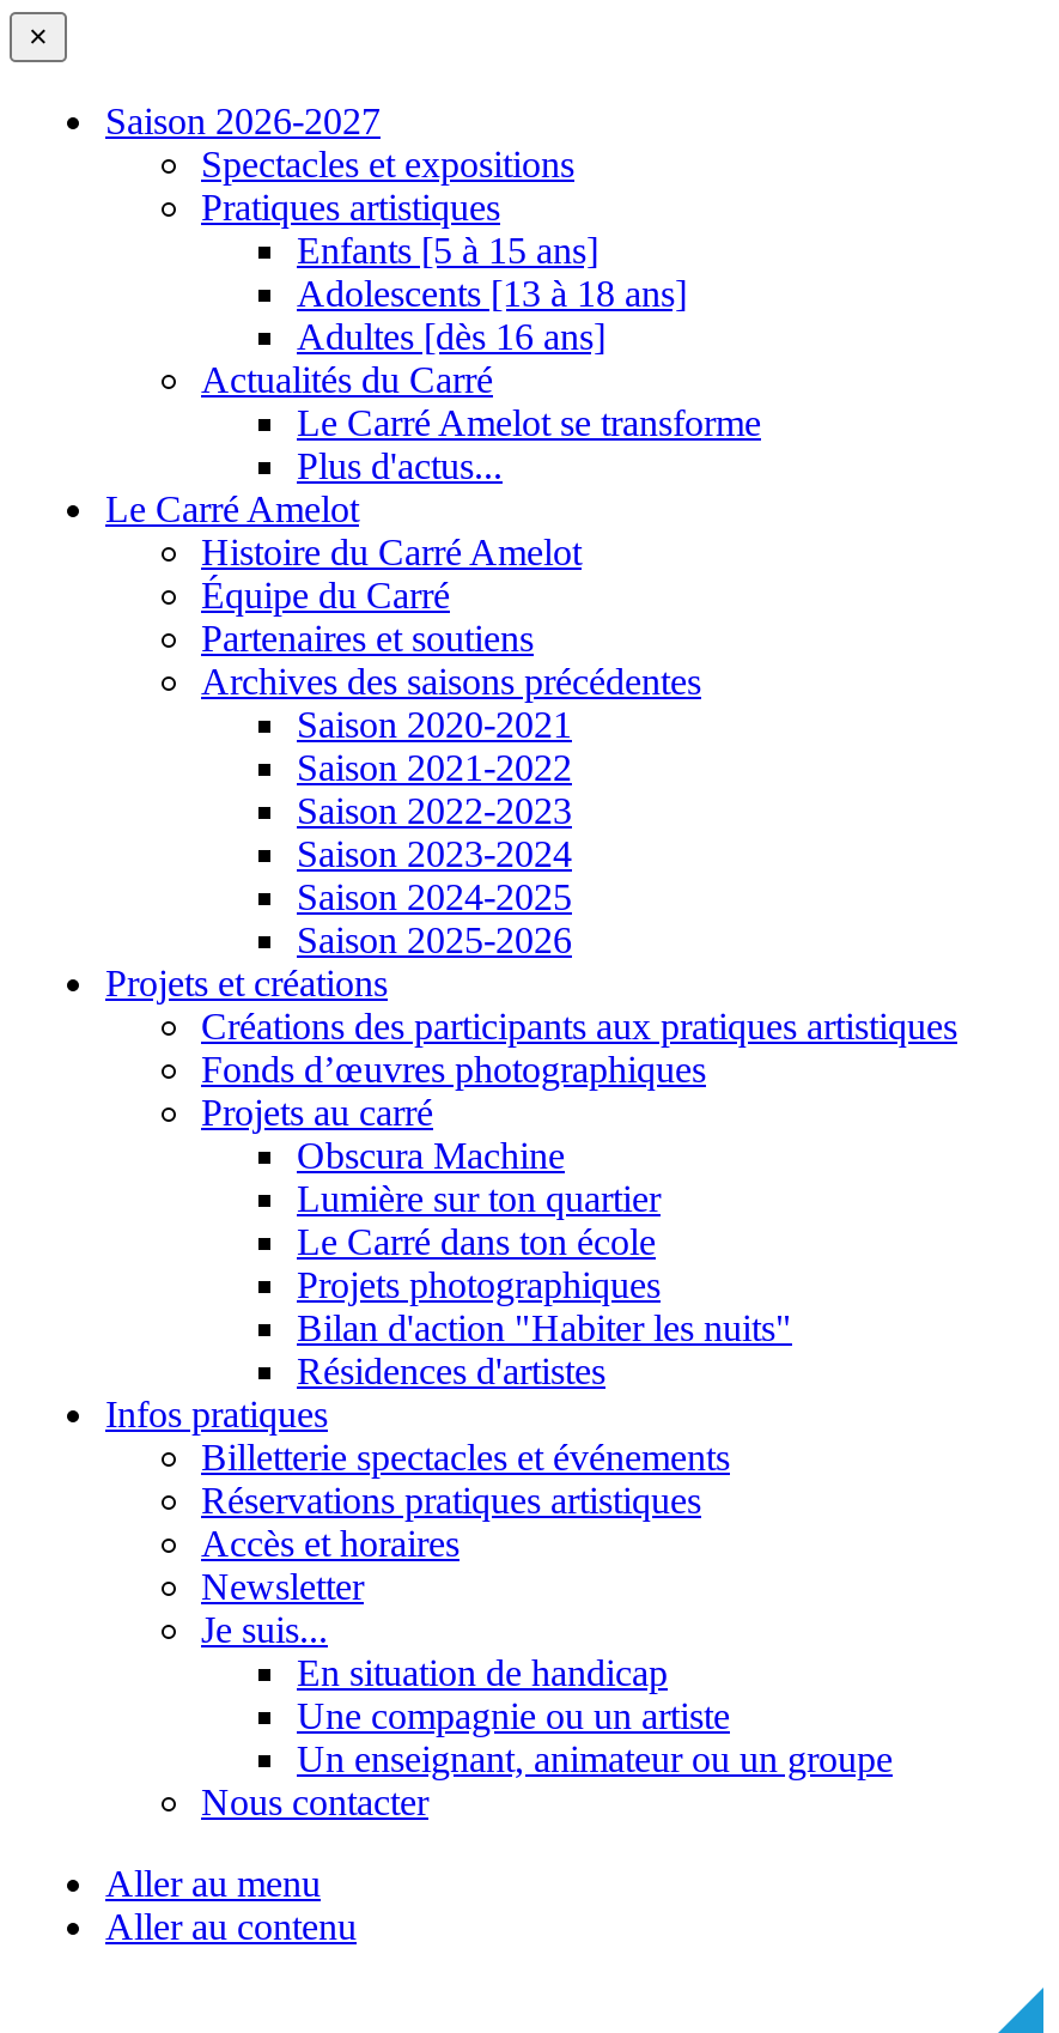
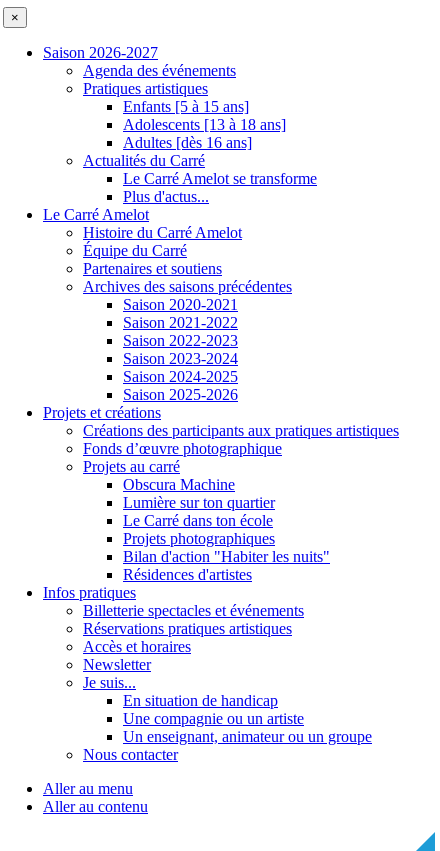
[201,144,574,184] Spectacles et expositions -> [83,62,236,79] Agenda des événements
[201,1049,706,1090] Fonds d’œuvres photographiques -> [83,440,282,457] Fonds d’œuvre photographique

